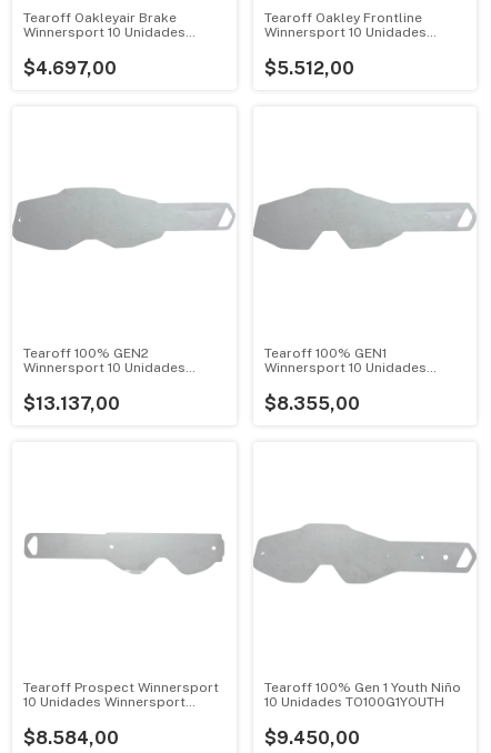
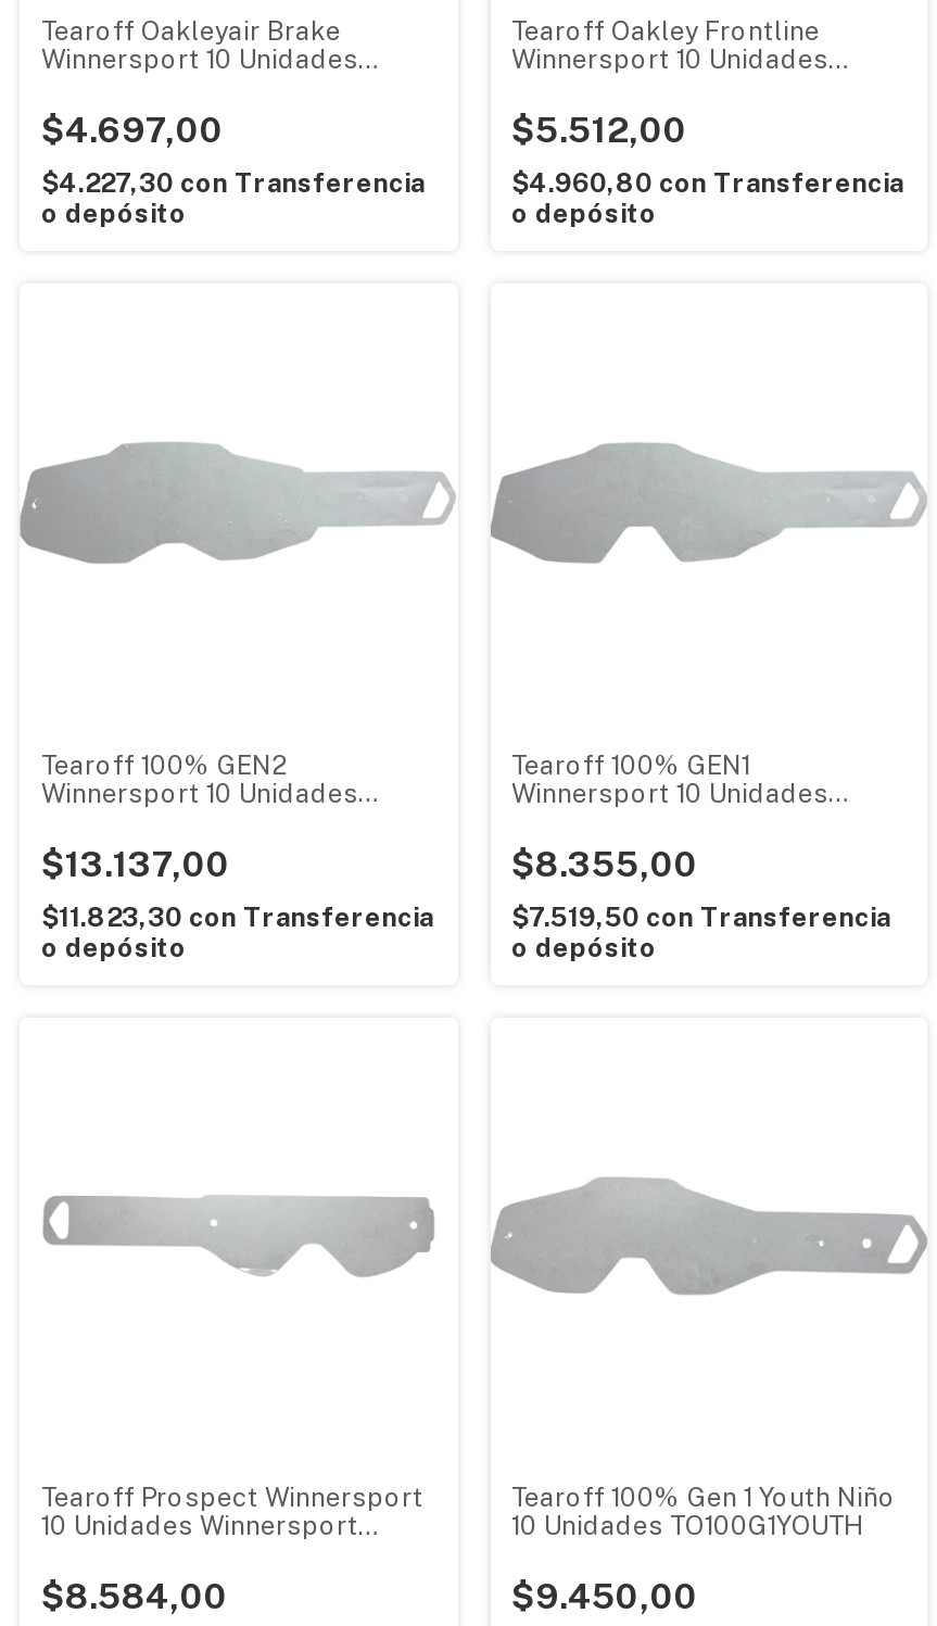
none -> [41,168,426,229] $4.227,30 con Transferencia | o depósito
none -> [511,168,904,229] $4.960,80 con Transferencia | o depósito
none -> [41,902,434,962] $11.823,30 con Transferencia | o depósito
none -> [511,902,891,962] $7.519,50 con Transferencia | o depósito

